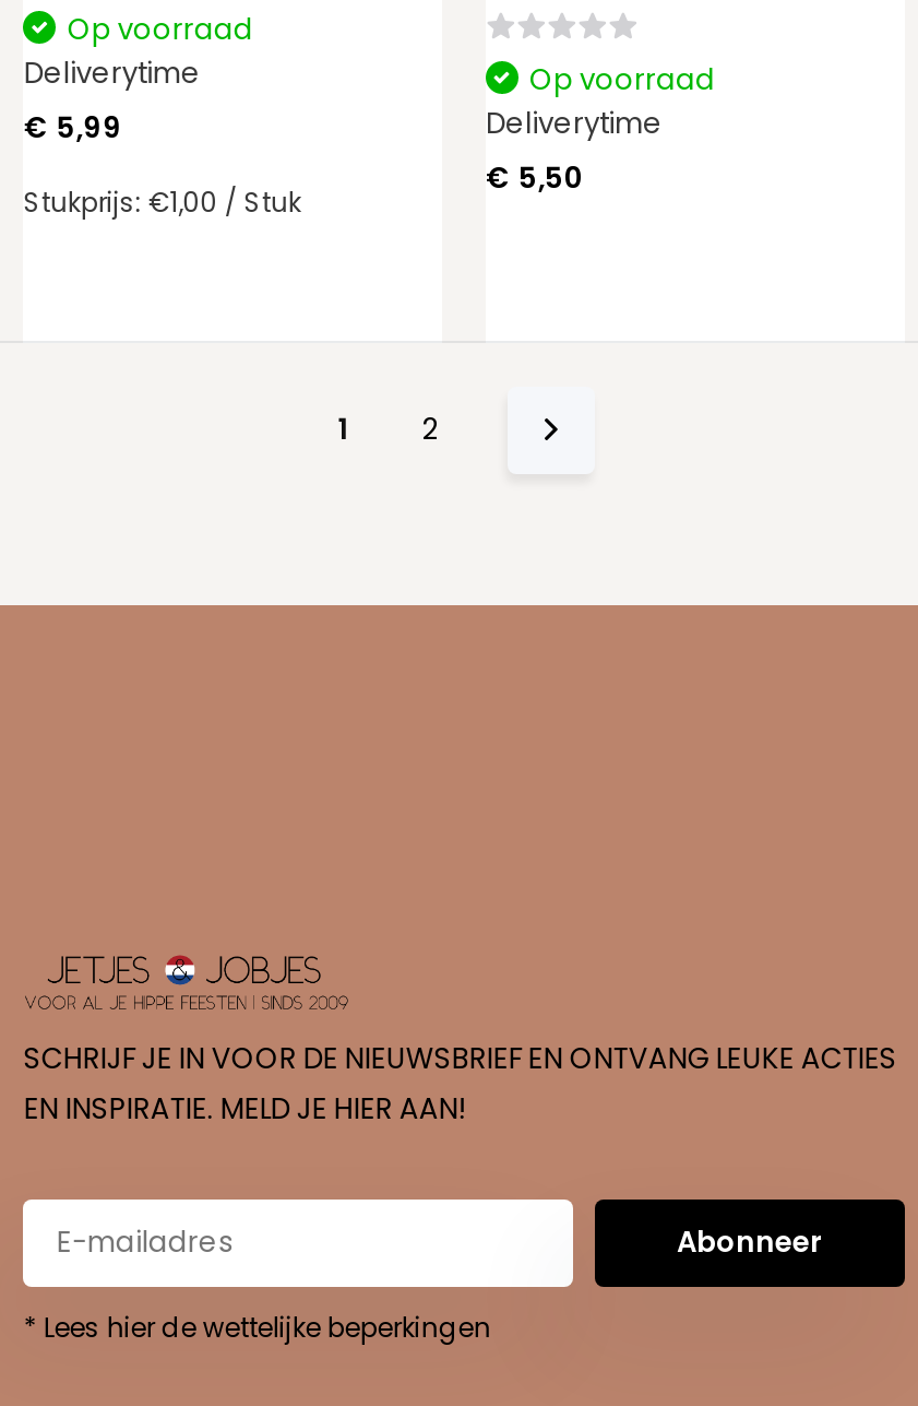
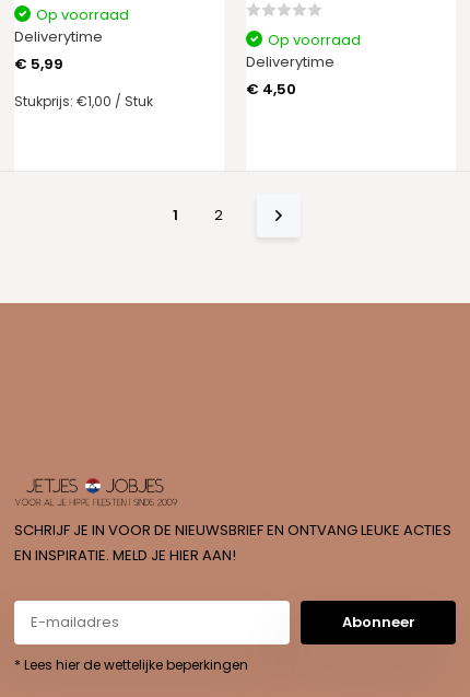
[486,157,584,199] € 5,50 -> [246,79,296,100] € 4,50

